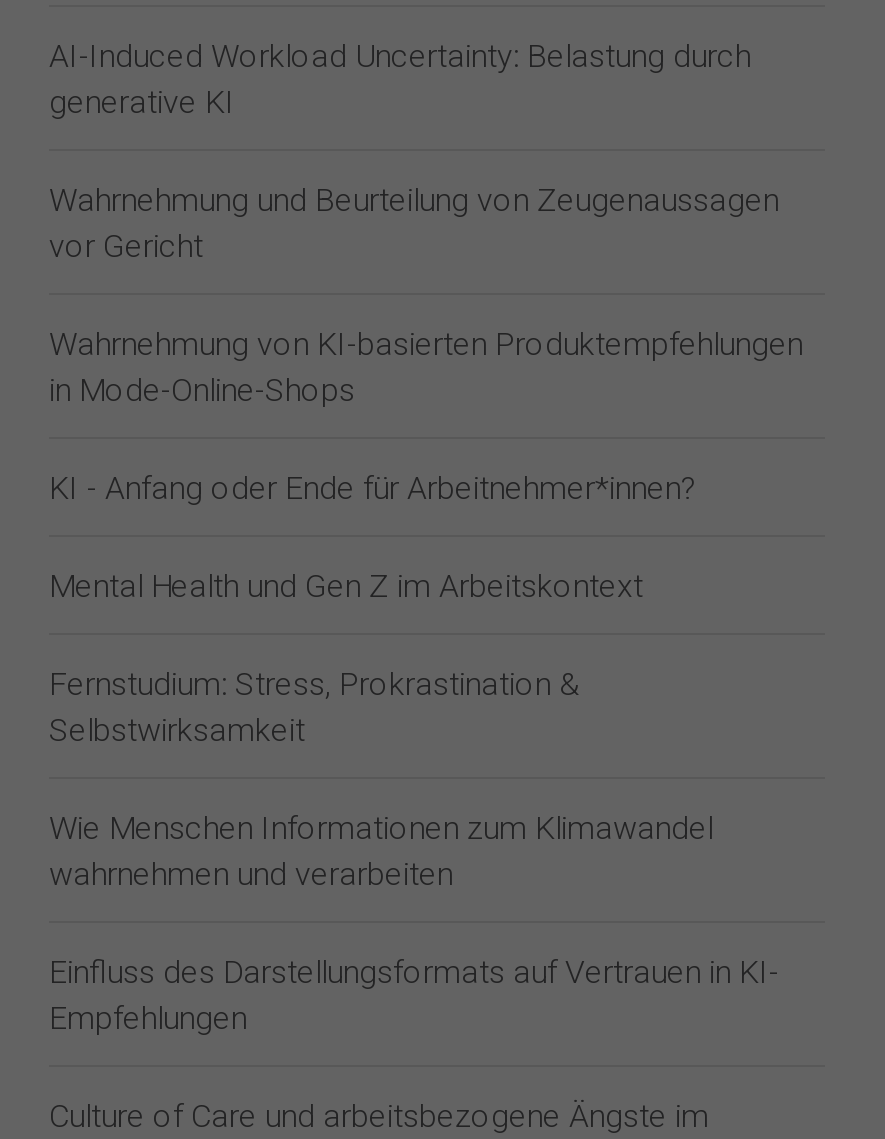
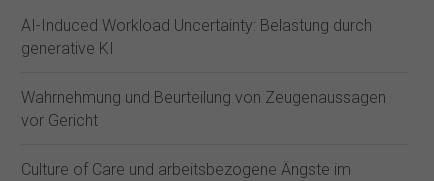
[49,325,803,1037] Wahrnehmung von KI-basierten Produktempfehlungen | in Mode-Online-Shops | KI - Anfang oder Ende für Arbeitnehmer*innen? | Mental Health und Gen Z im Arbeitskontext | Fernstudium: Stress, Prokrastination & | Selbstwirksamkeit | Wie Menschen Informationen zum Klimawandel | wahrnehmen und verarbeiten | Einfluss des Darstellungsformats auf Vertrauen in KI- | Empfehlungen -> none

